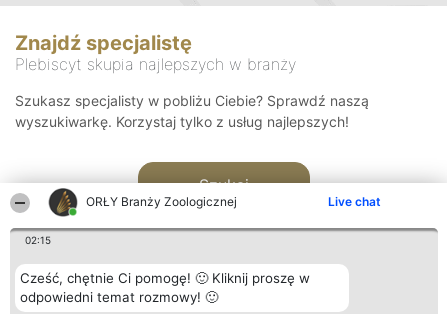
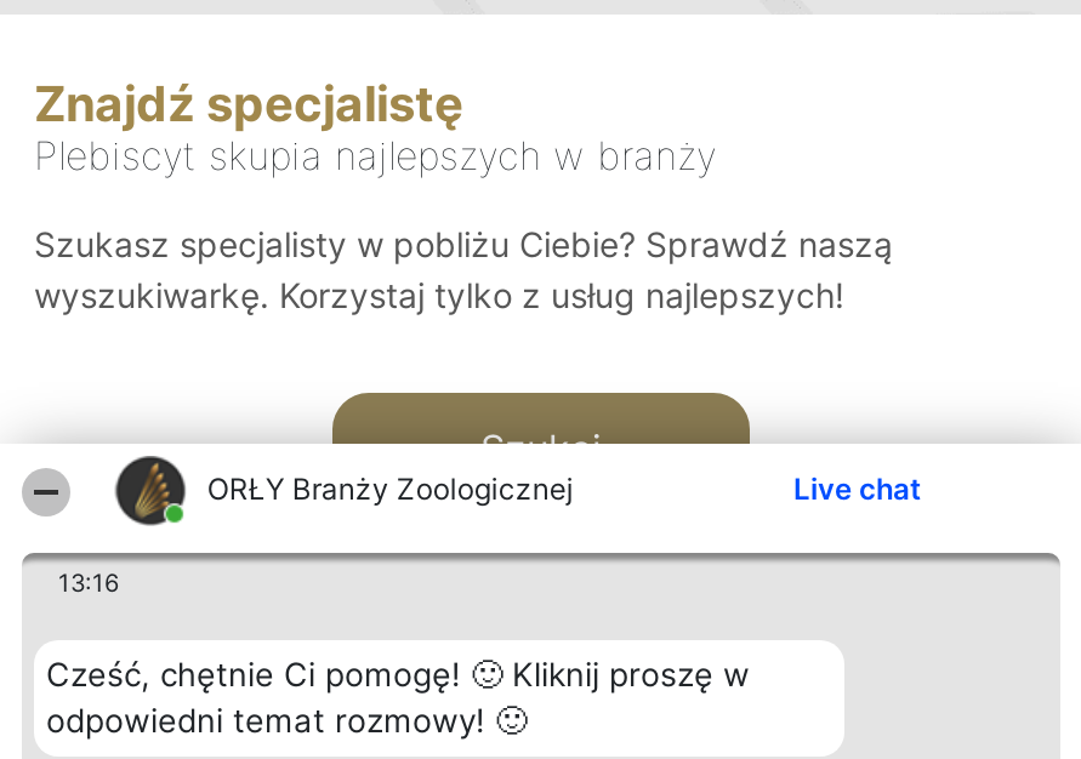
[25,234,51,246] 02:15 -> [58,567,119,597] 13:16

